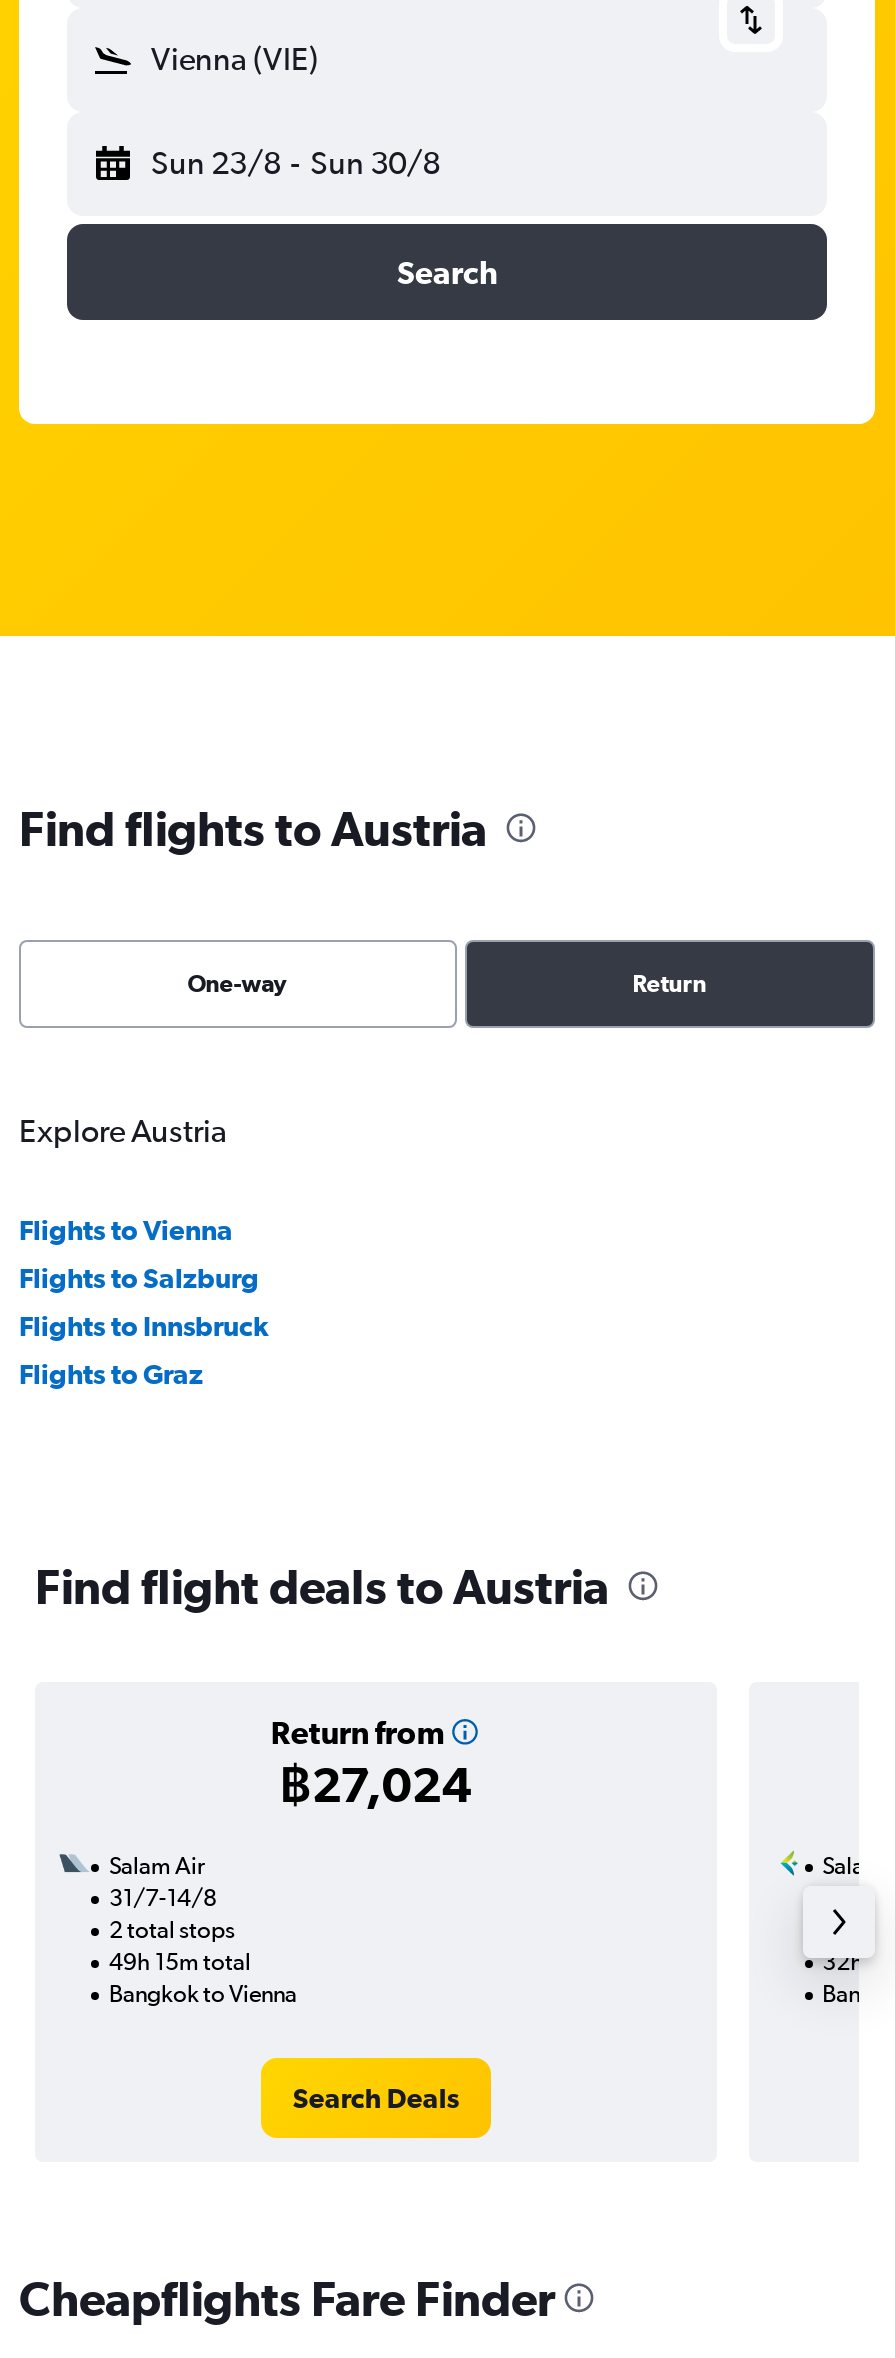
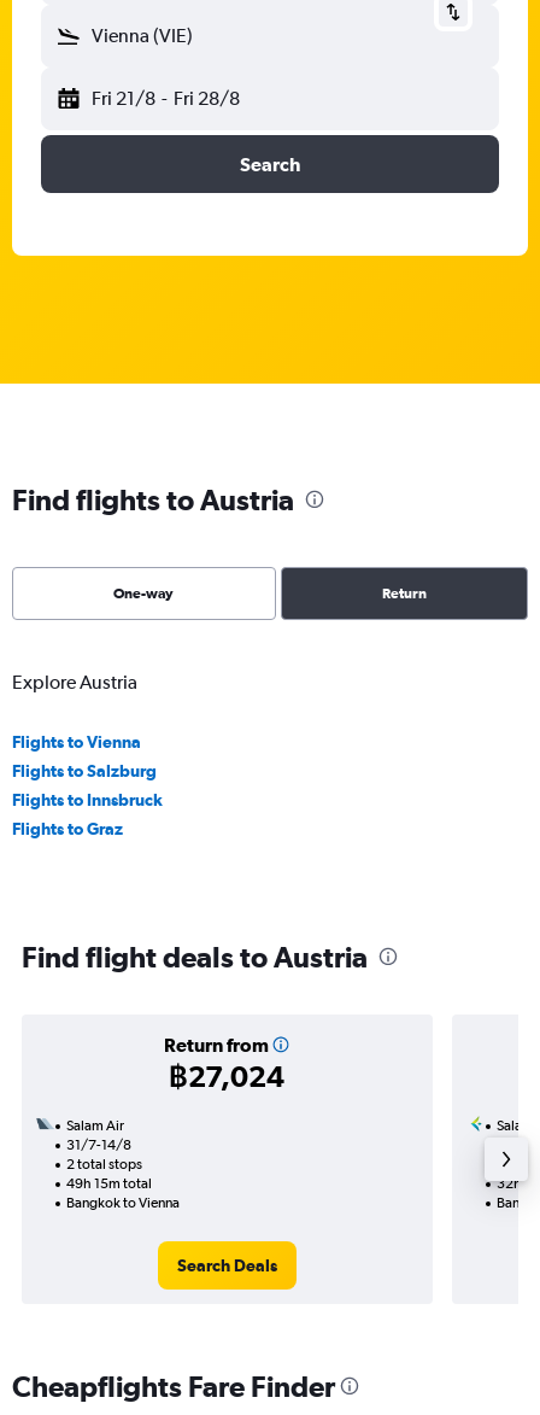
[151,144,440,182] Sun 23/8 - Sun 30/8 -> [92,87,239,110] Fri 21/8 - Fri 28/8

